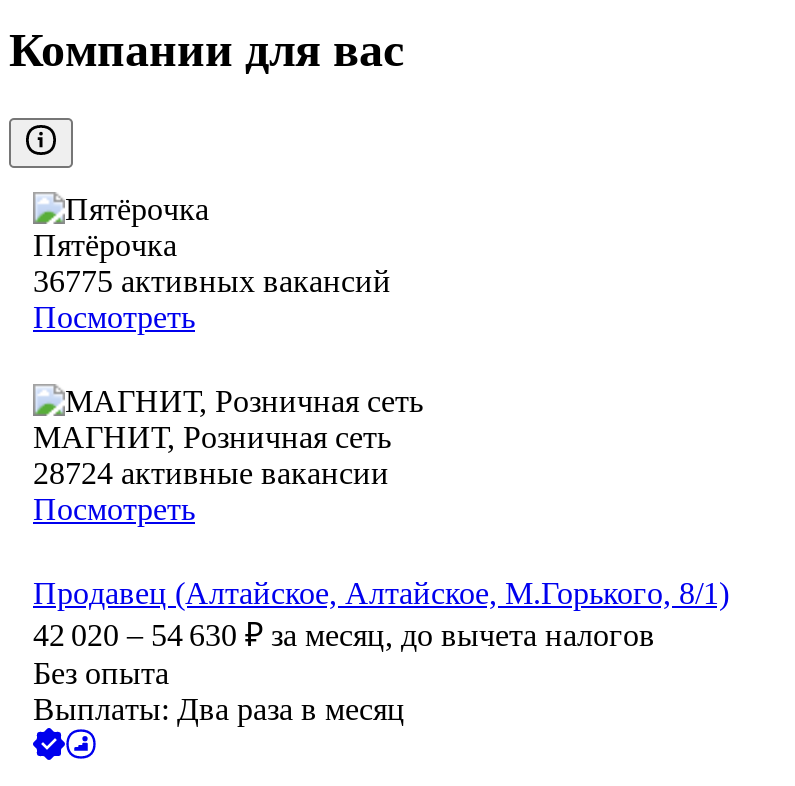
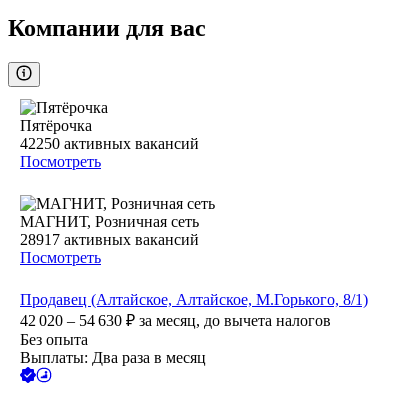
[33,265,391,299] 36775 активных вакансий -> [20,135,199,152] 42250 активных вакансий
[33,457,389,491] 28724 активные вакансии -> [20,231,199,248] 28917 активных вакансий

